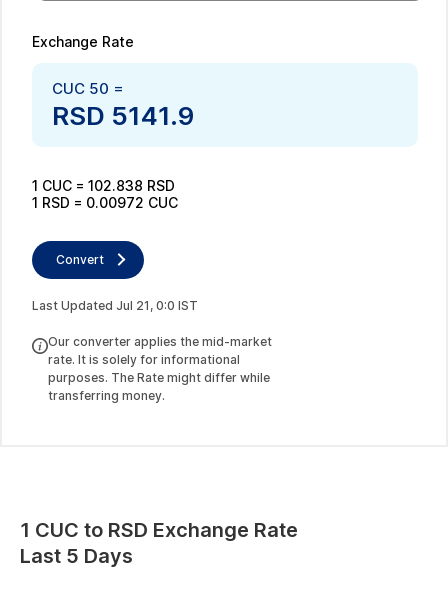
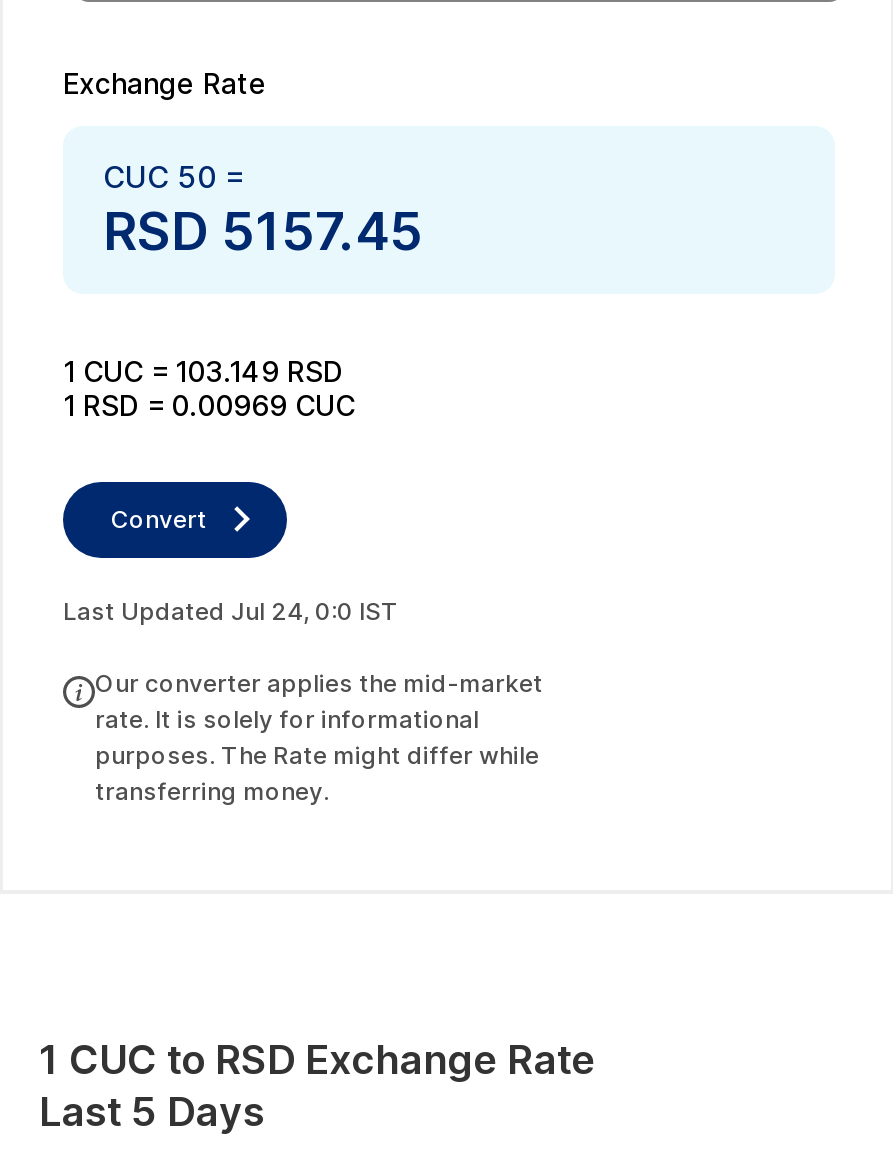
[52,99,194,130] RSD 5141.9 -> [103,199,423,261] RSD 5157.45
[32,176,175,193] 1 CUC = 102.838 RSD -> [63,353,343,387] 1 CUC = 103.149 RSD
[32,193,178,210] 1 RSD = 0.00972 CUC -> [63,387,355,421] 1 RSD = 0.00969 CUC
[32,297,198,312] Last Updated Jul 21, 0:0 IST -> [63,595,399,625] Last Updated Jul 24, 0:0 IST

